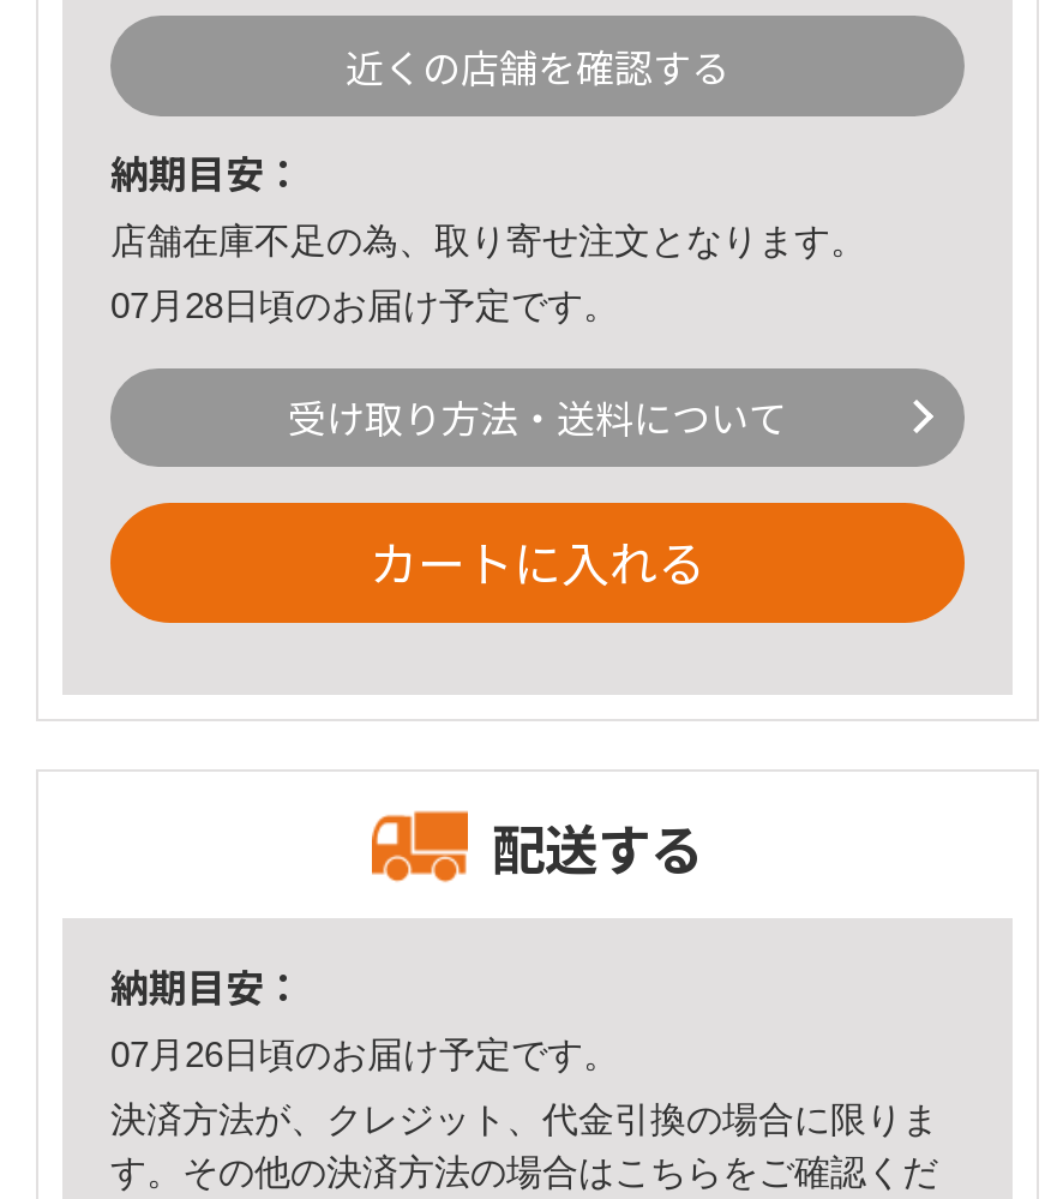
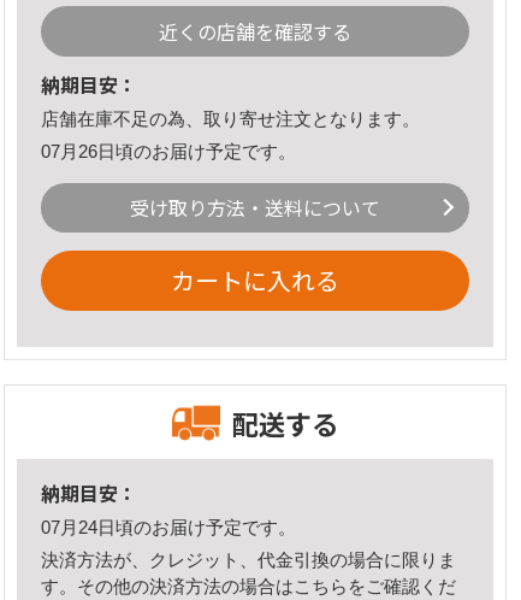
[110,283,619,324] 07月28日頃のお届け予定です。 -> none
none -> [41,517,296,538] 07月24日頃のお届け予定です。
moved [110,1034,619,1075] -> [41,140,296,161]: 07月26日頃のお届け予定です。

